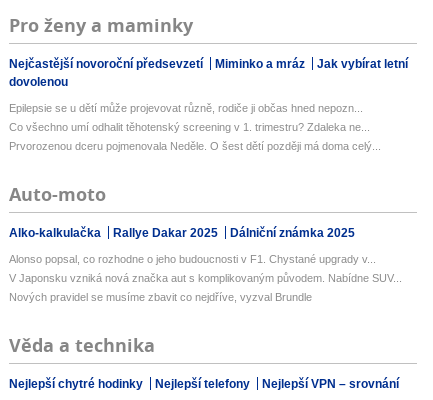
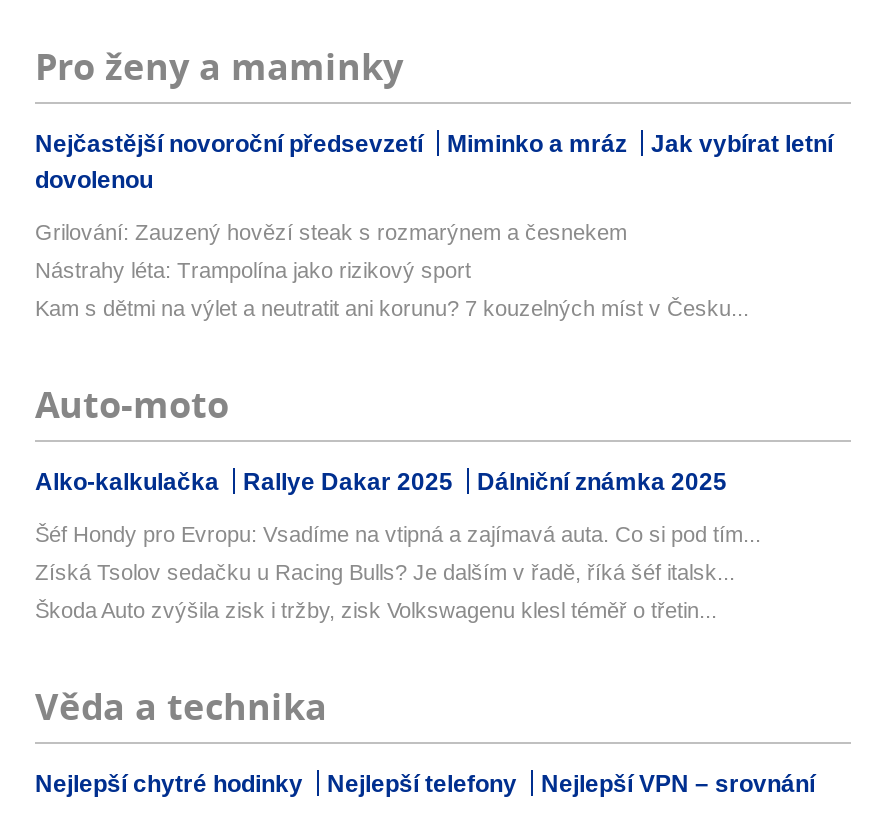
[9,102,363,114] Epilepsie se u dětí může projevovat různě, rodiče ji občas hned nepozn... -> [35,219,627,243] Grilování: Zauzený hovězí steak s rozmarýnem a česnekem
[9,121,370,133] Co všechno umí odhalit těhotenský screening v 1. trimestru? Zdaleka ne... -> [35,257,471,281] Nástrahy léta: Trampolína jako rizikový sport
[9,140,381,152] Prvorozenou dceru pojmenovala Neděle. O šest dětí později má doma celý... -> [35,295,749,319] Kam s dětmi na výlet a neutratit ani korunu? 7 kouzelných míst v Česku...
[9,253,376,265] Alonso popsal, co rozhodne o jeho budoucnosti v F1. Chystané upgrady v... -> [35,521,761,545] Šéf Hondy pro Evropu: Vsadíme na vtipná a zajímavá auta. Co si pod tím...
[9,272,402,284] V Japonsku vzniká nová značka aut s komplikovaným původem. Nabídne SUV... -> [35,559,735,583] Získá Tsolov sedačku u Racing Bulls? Je dalším v řadě, říká šéf italsk...
[9,291,312,303] Nových pravidel se musíme zbavit co nejdříve, vyzval Brundle -> [35,597,717,621] Škoda Auto zvýšila zisk i tržby, zisk Volkswagenu klesl téměř o třetin...

